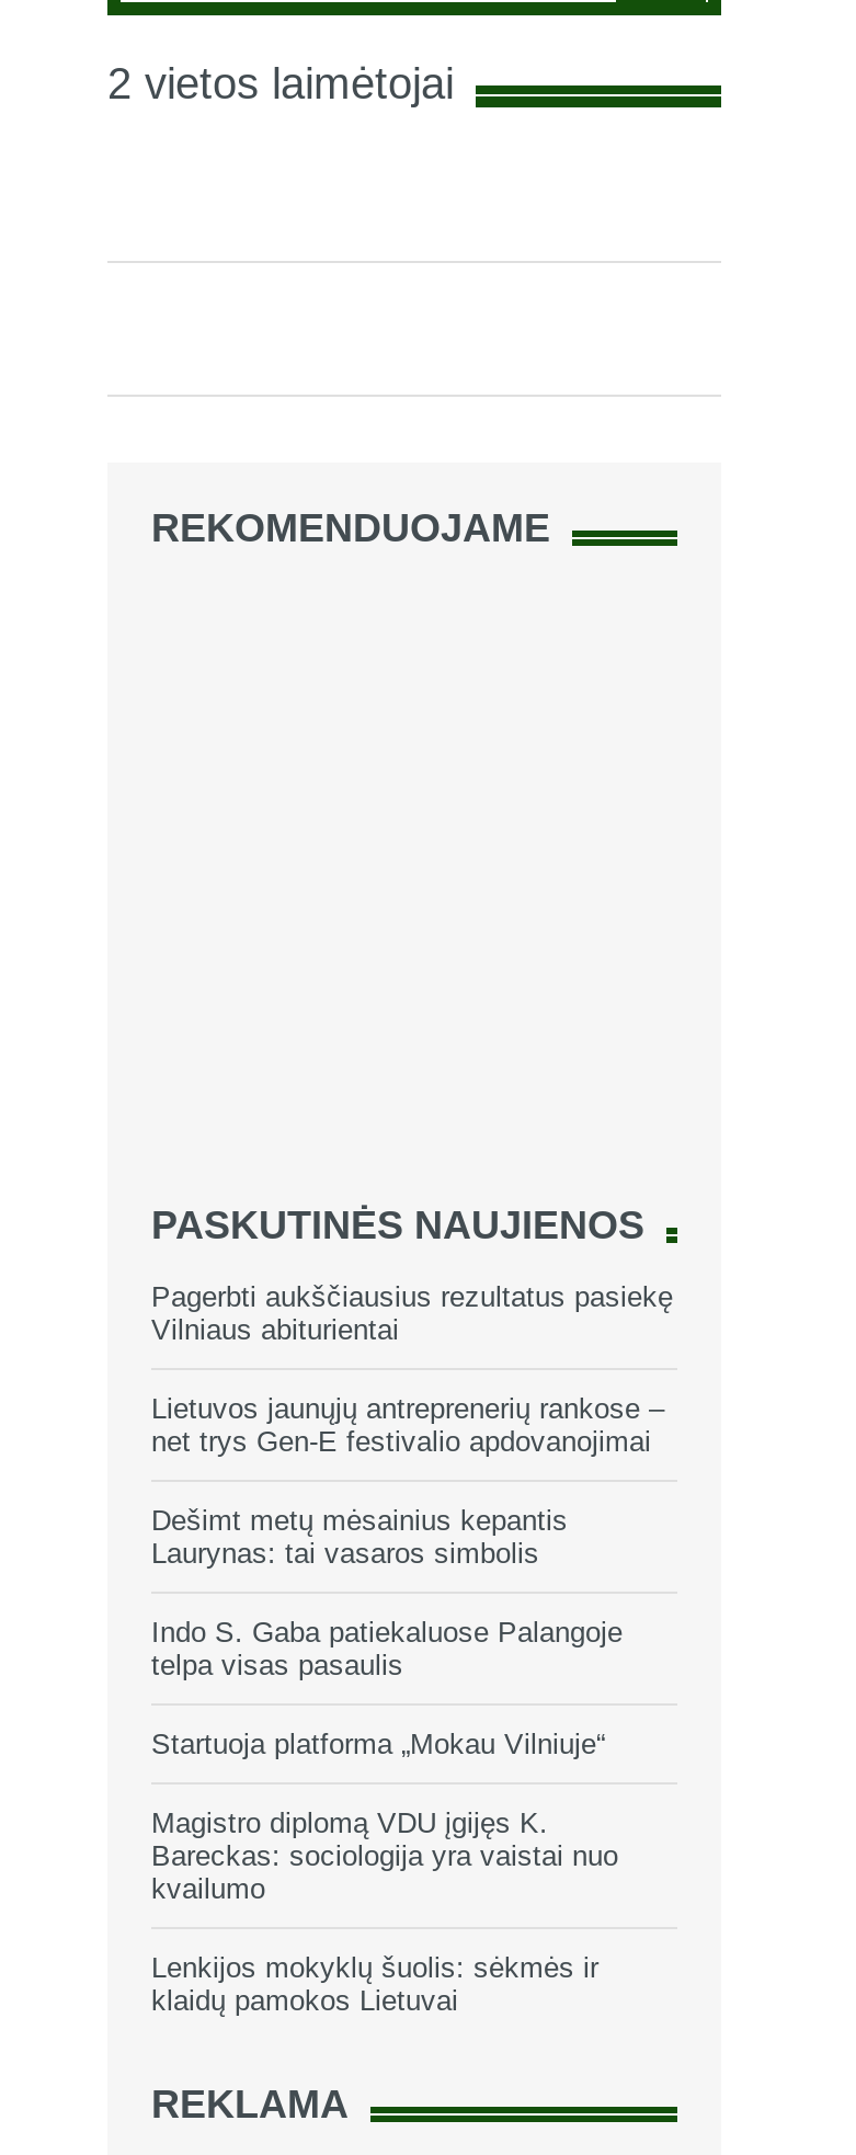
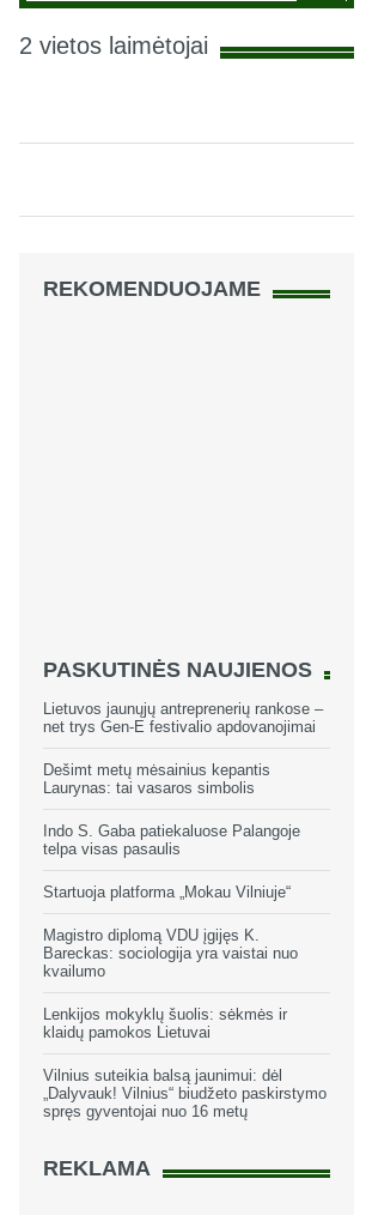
[151,1280,673,1346] Pagerbti aukščiausius rezultatus pasiekę | Vilniaus abiturientai -> none
moved [151,1392,664,2017] -> [43,700,323,1041]: Lietuvos jaunųjų antreprenerių rankose – | net trys Gen-E festivalio apdovanojimai | Dešimt metų mėsainius kepantis | ... | Lenkijos mokyklų šuolis: sėkmės ir | klaidų pamokos Lietuvai
none -> [43,1066,327,1120] Vilnius suteikia balsą jaunimui: dėl | „Dalyvauk! Vilnius“ biudžeto paskirstymo | spręs gyventojai nuo 16 metų

